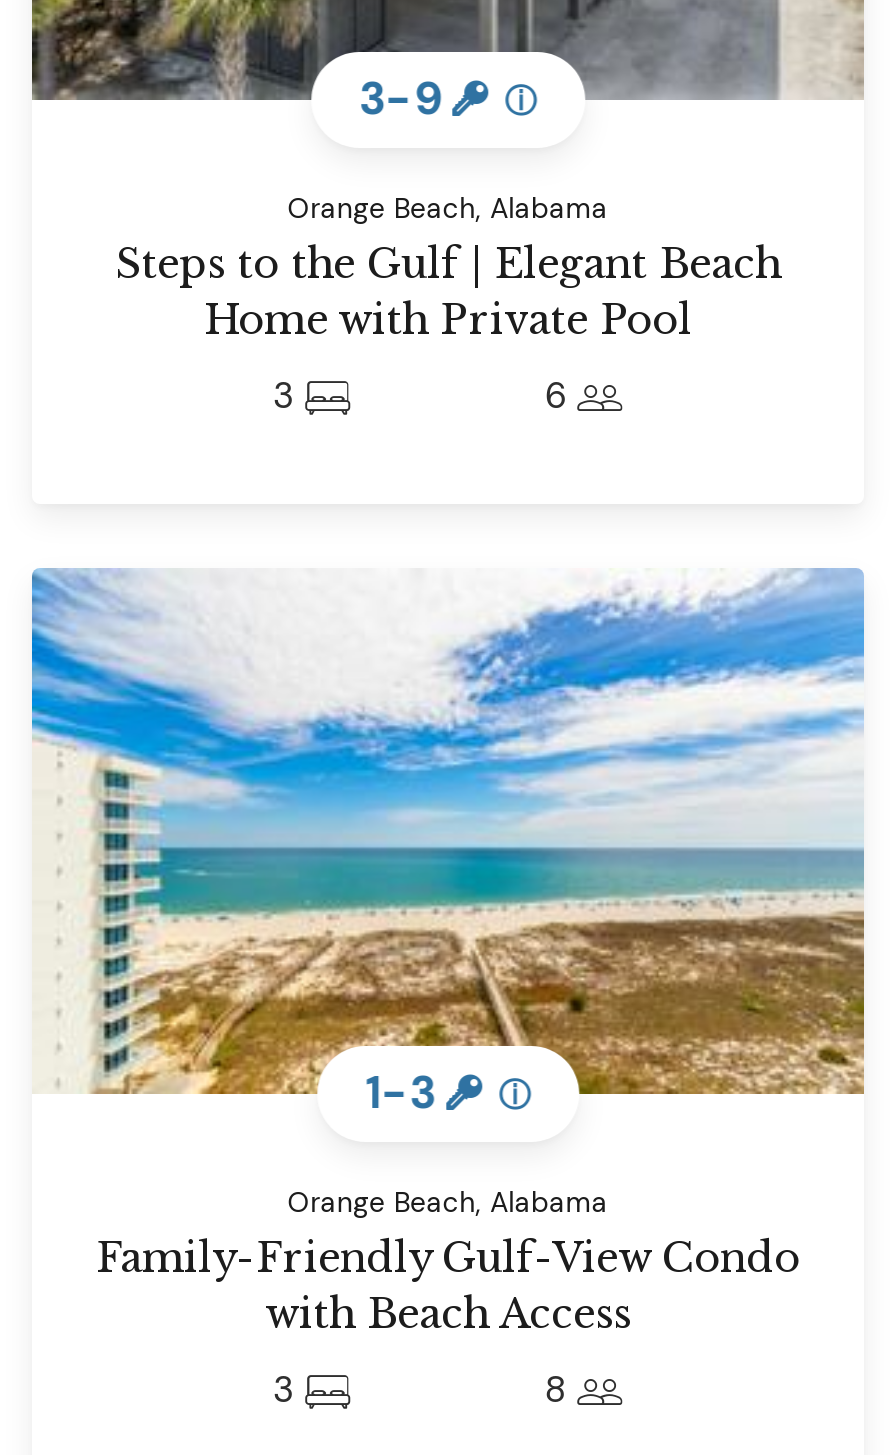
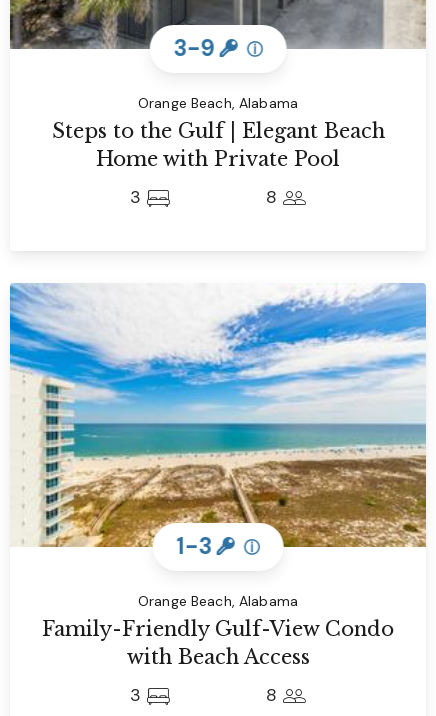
[545,370,577,418] 6 -> [266,185,283,209] 8

